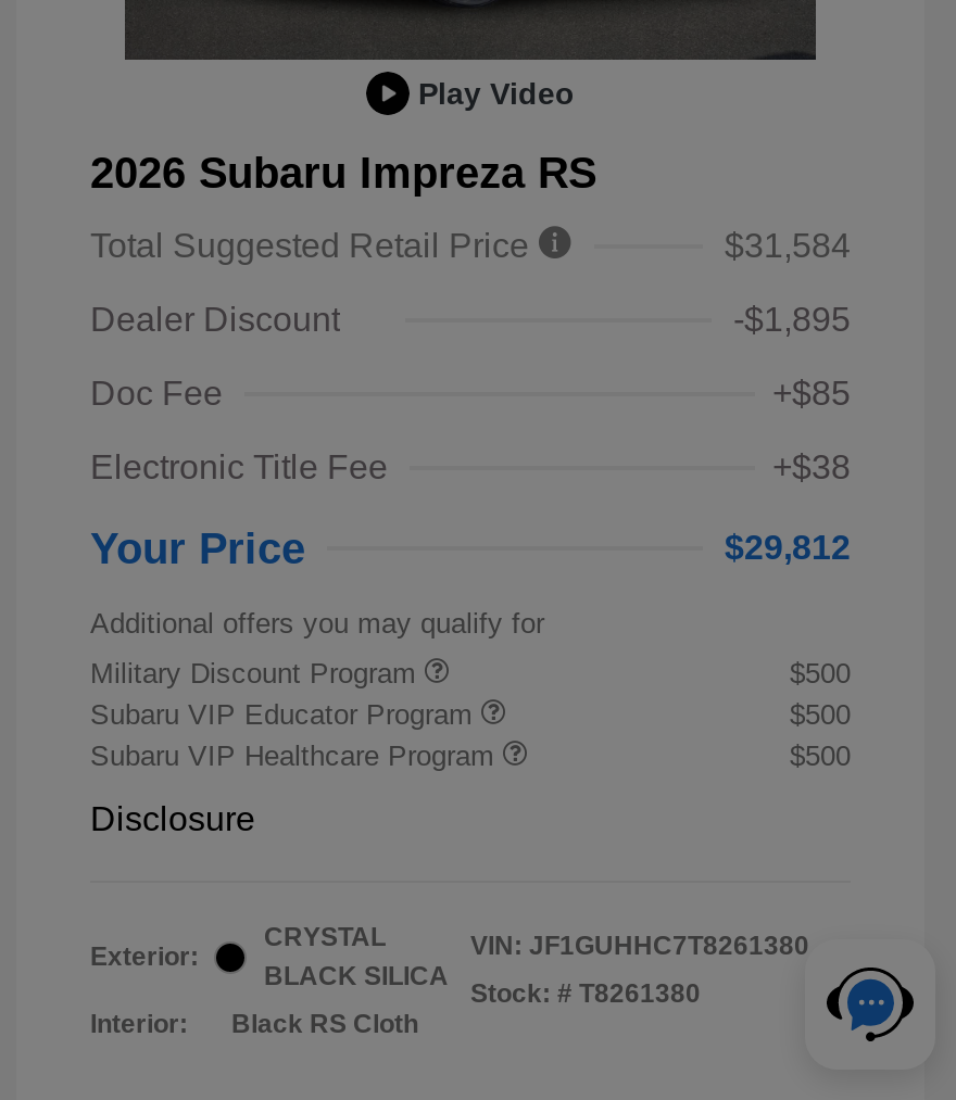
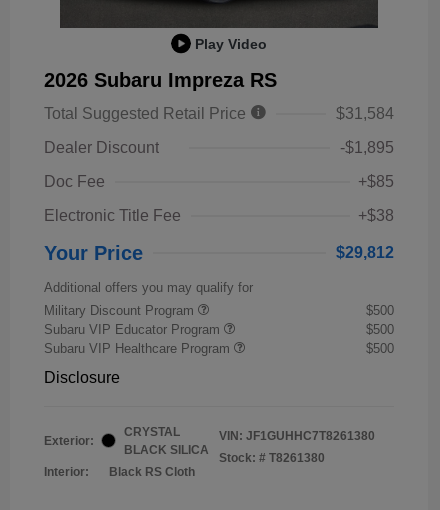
[825,964,916,1045] [image] -> none

